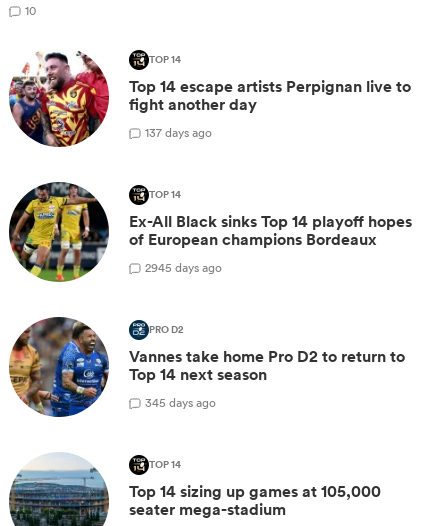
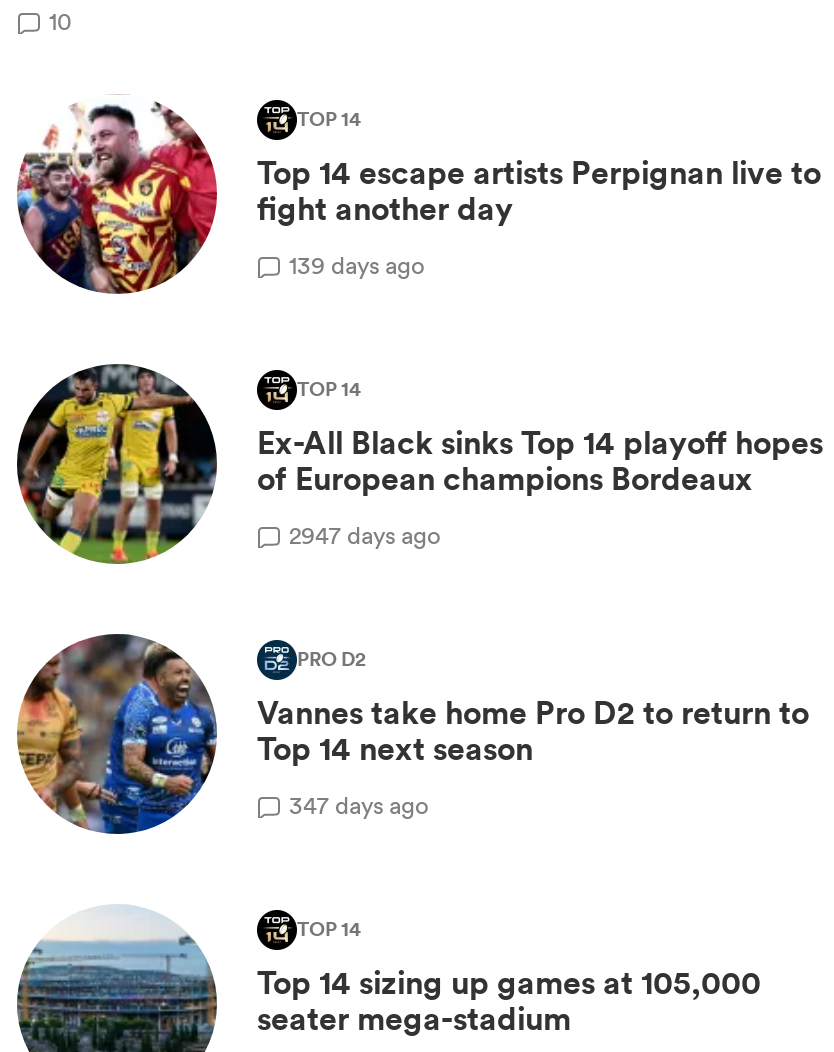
[145,124,212,141] 137 days ago -> [289,247,425,281] 139 days ago
[145,259,222,276] 2945 days ago -> [289,517,441,551] 2947 days ago
[145,394,216,411] 345 days ago -> [289,787,429,821] 347 days ago

